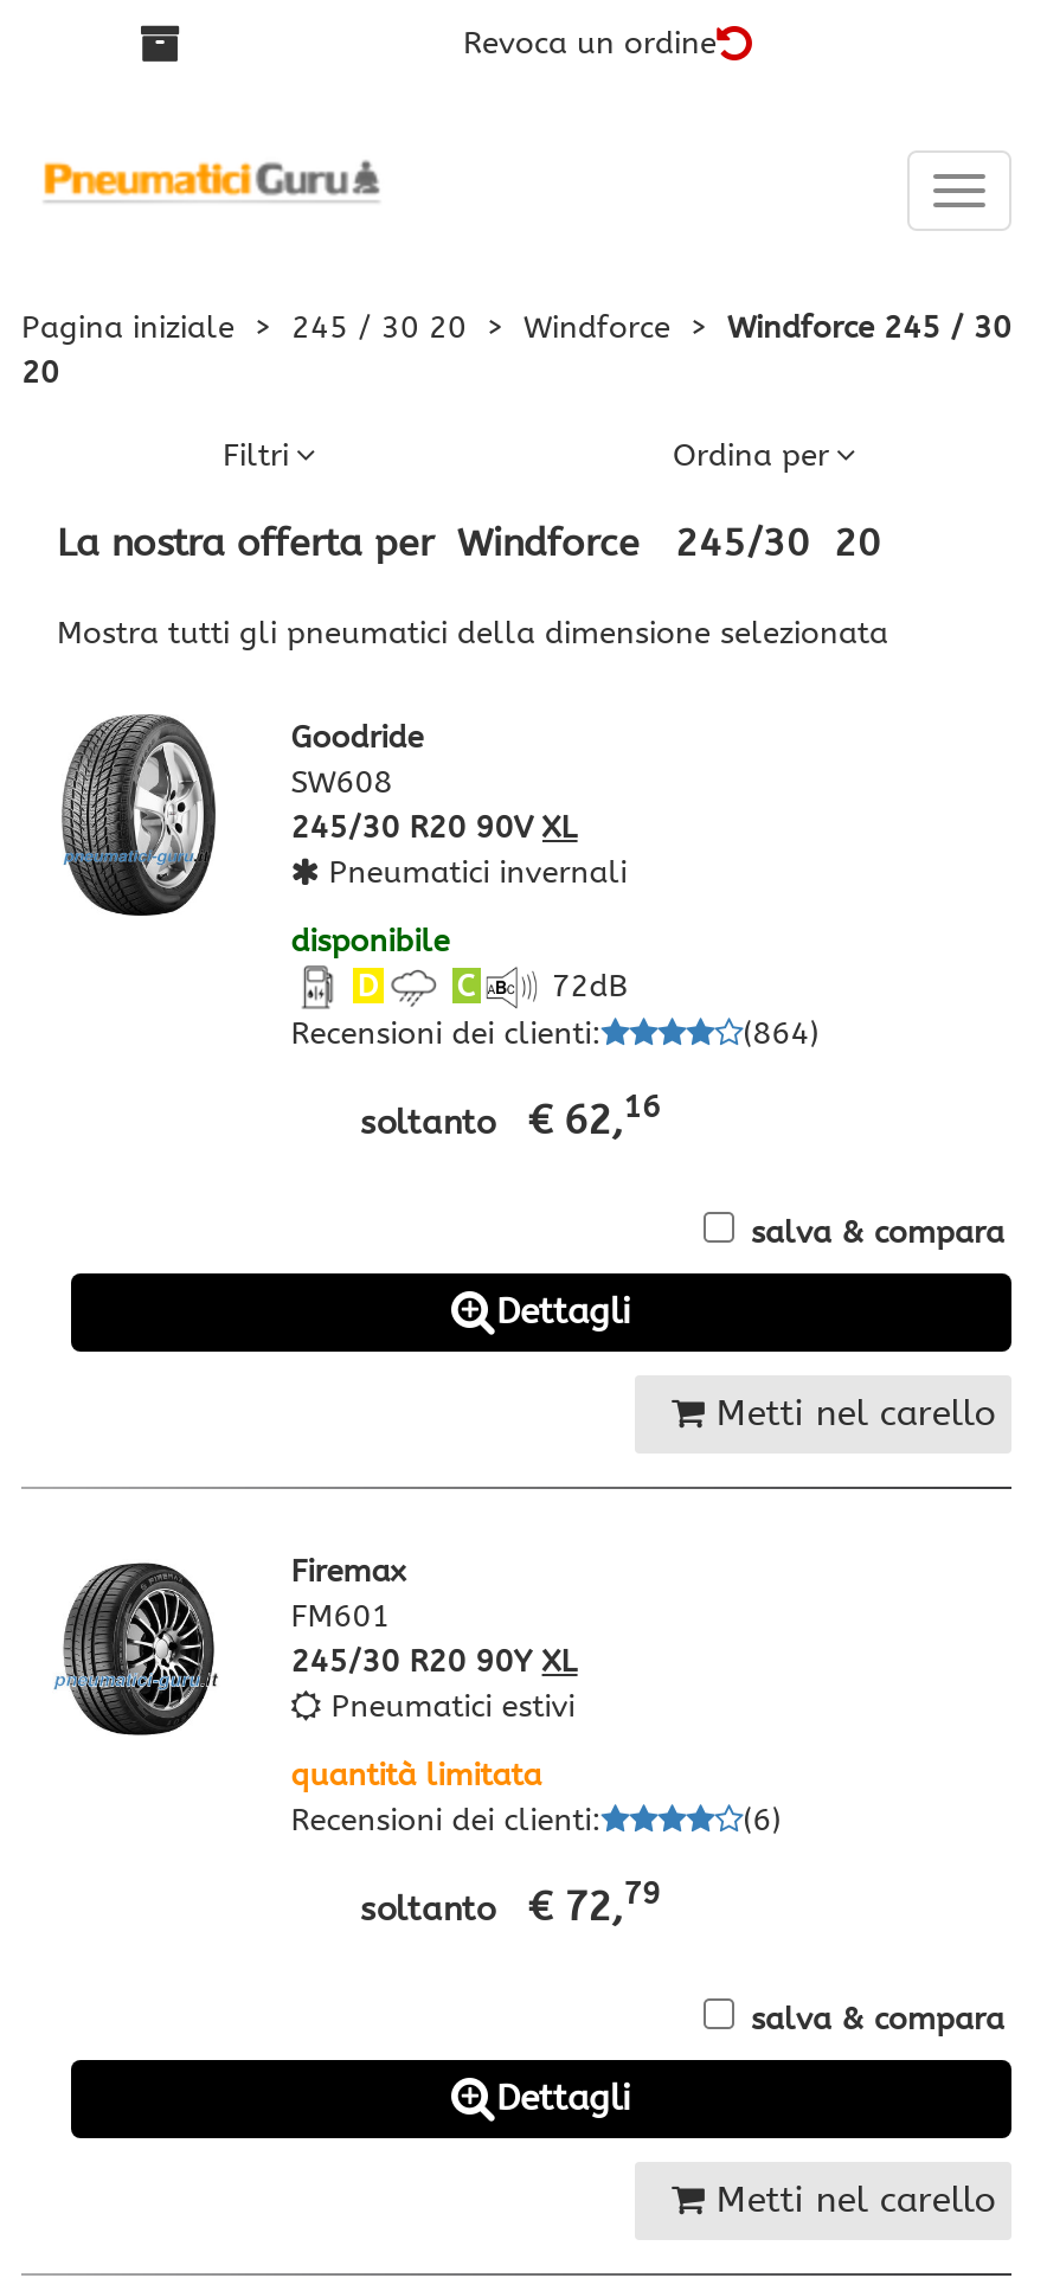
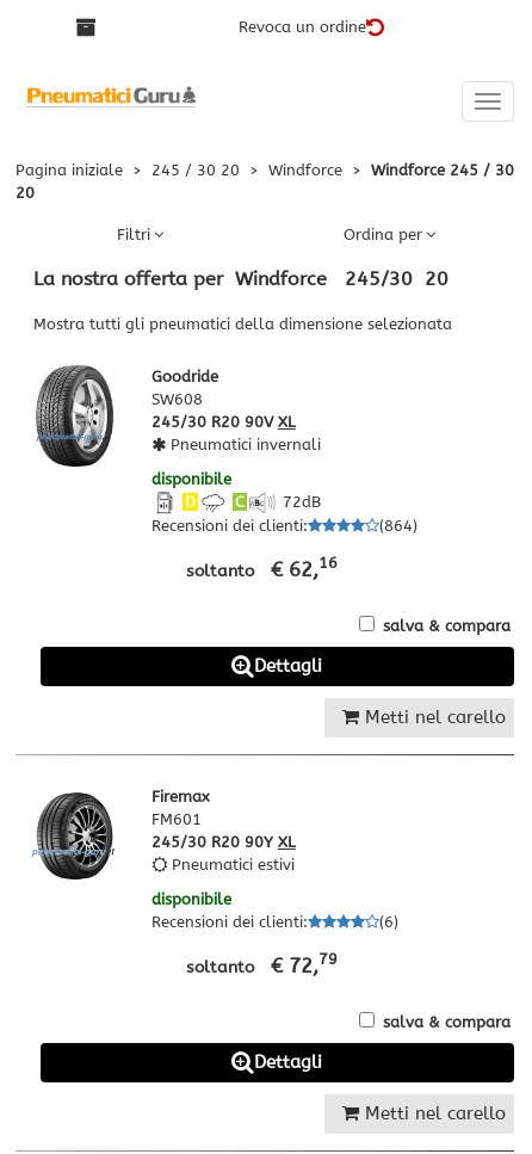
[291,1756,542,1792] quantità limitata -> [151,890,231,908] disponibile

